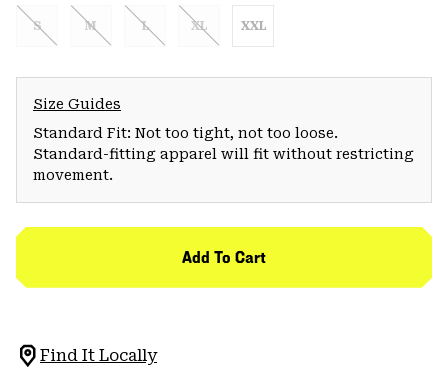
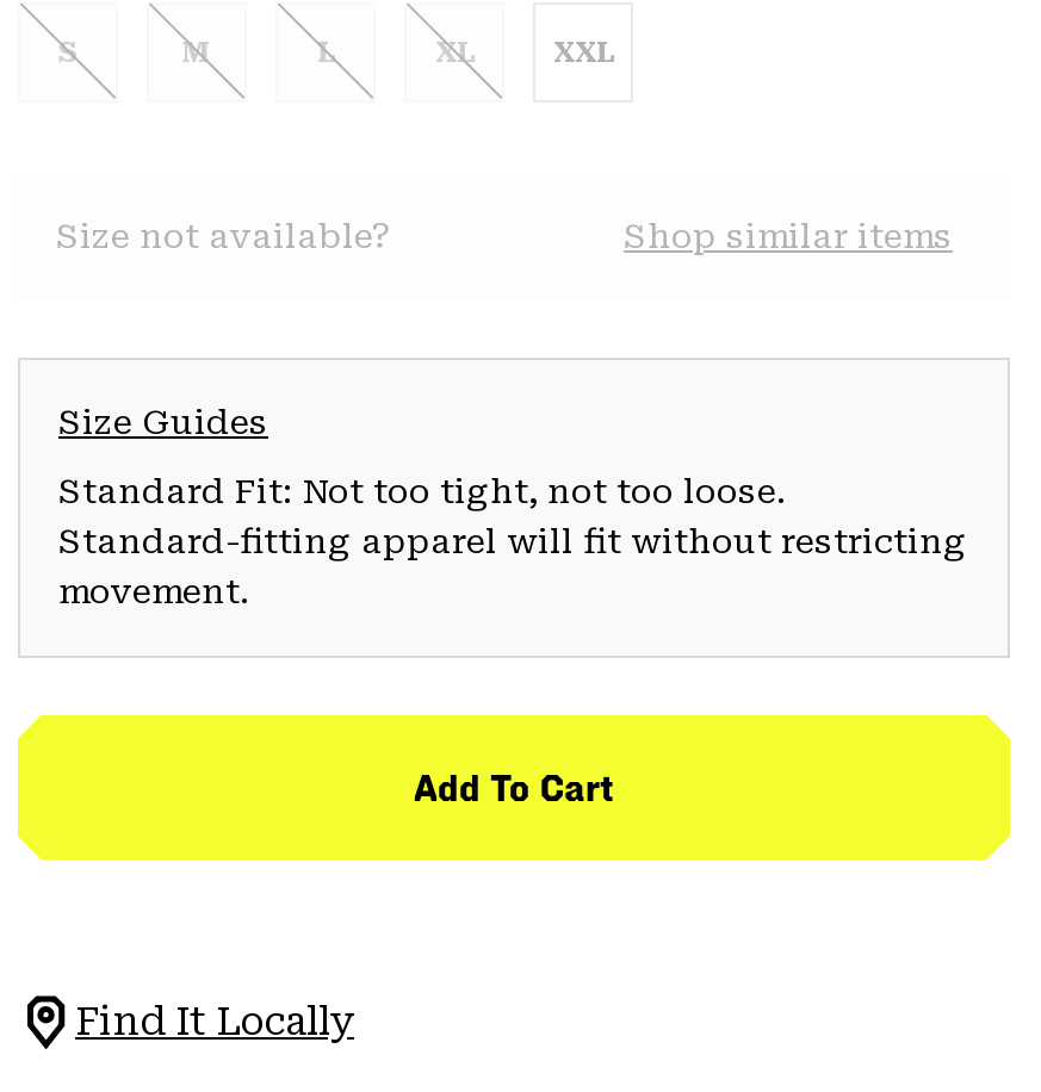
none -> [56,216,953,254] Size not available? | Shop similar items

